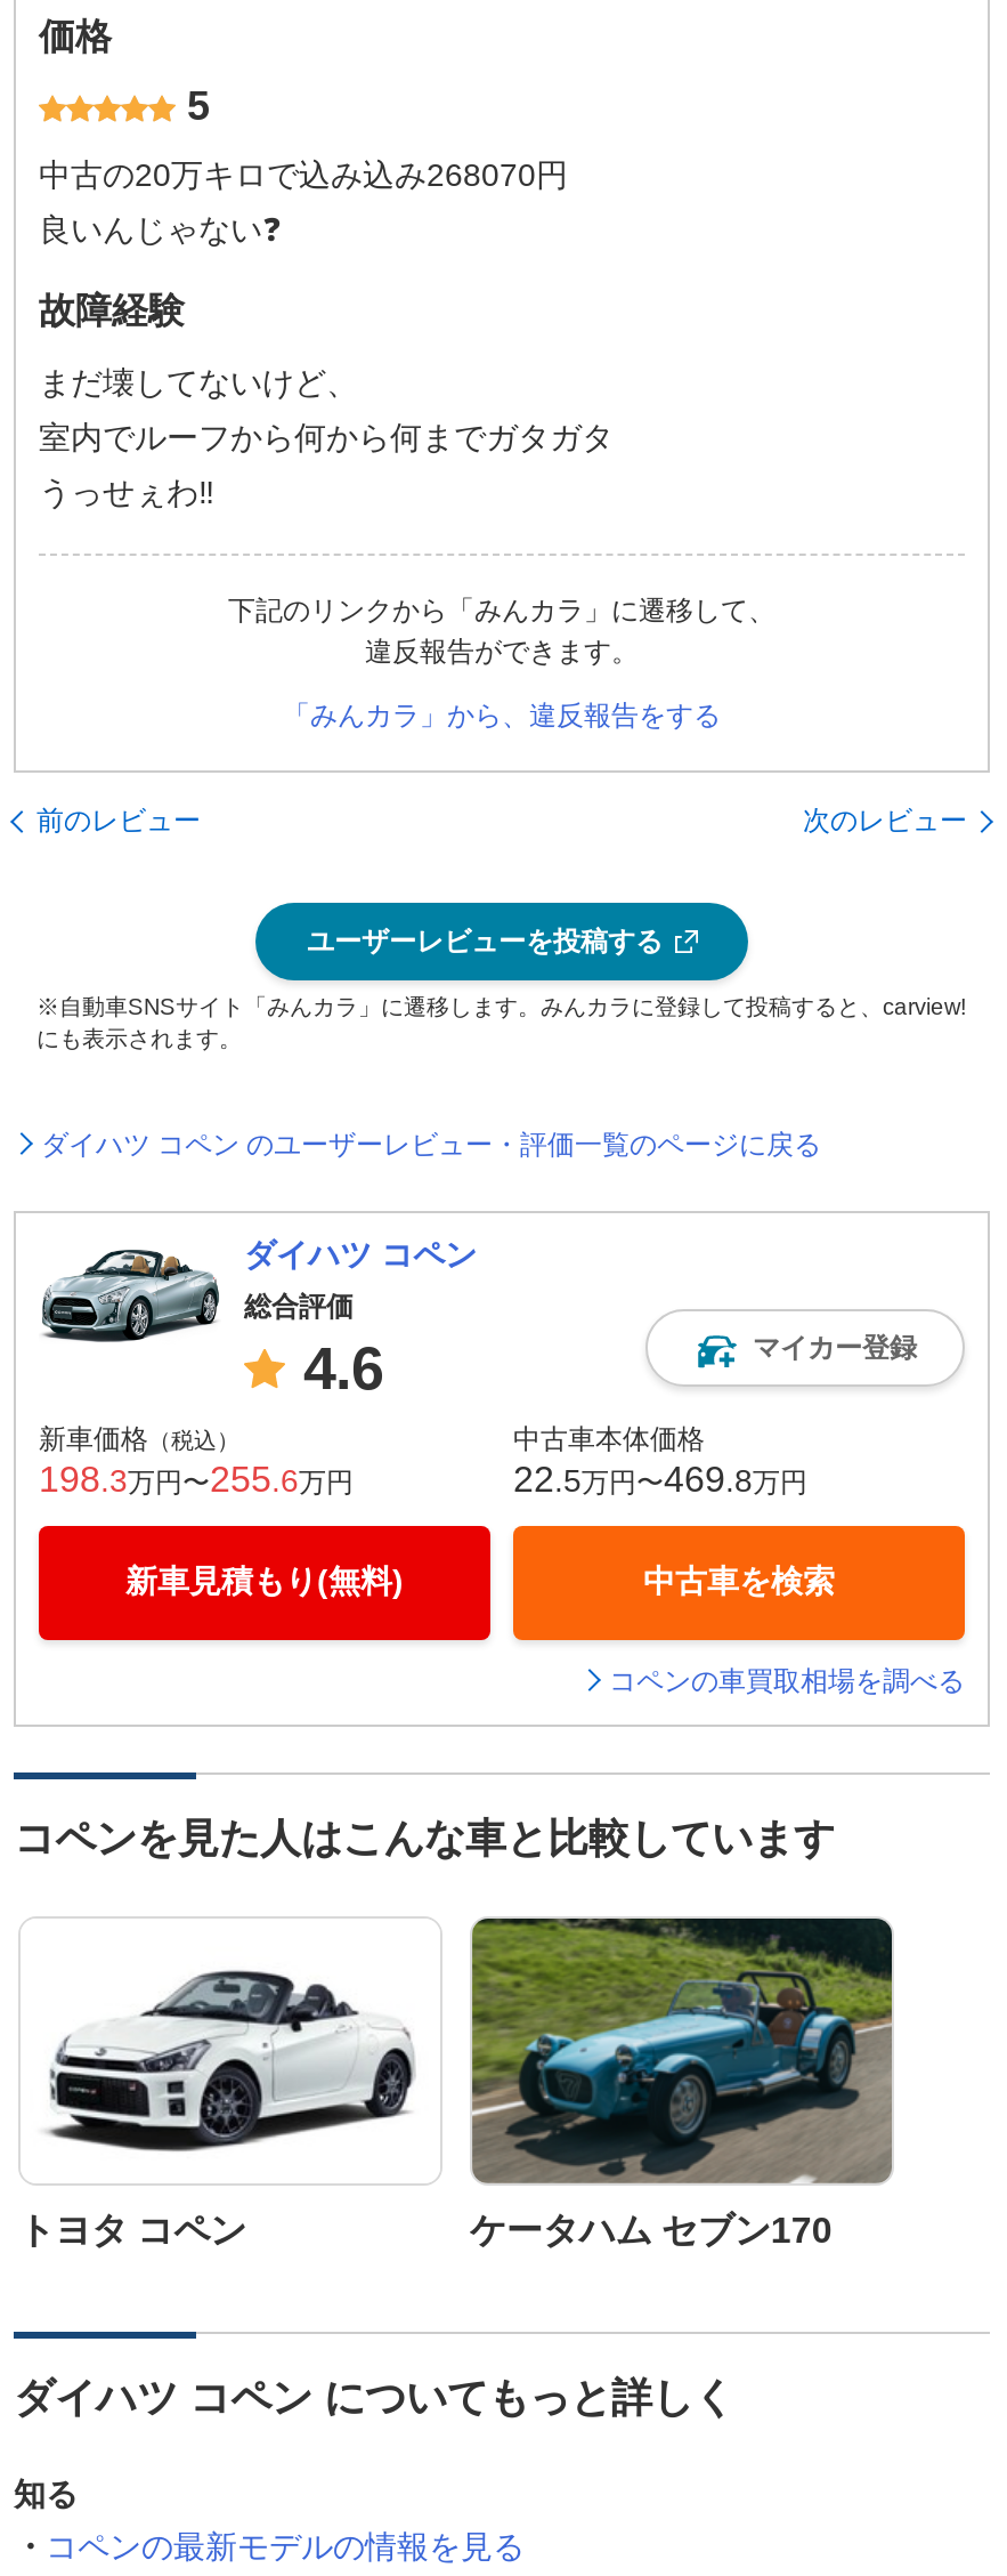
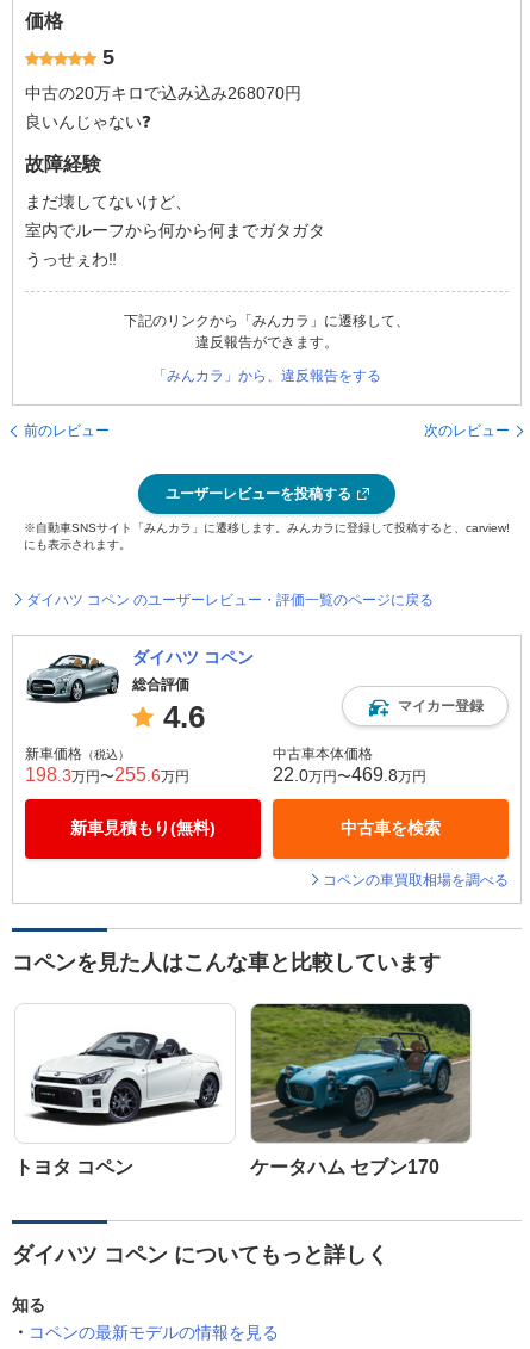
[513,1460,807,1499] 22.5万円〜469.8万円 -> [273,765,426,785] 22.0万円〜469.8万円

